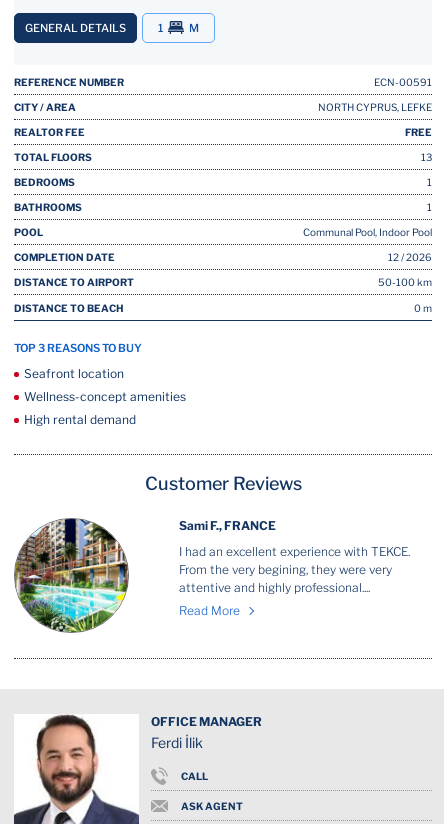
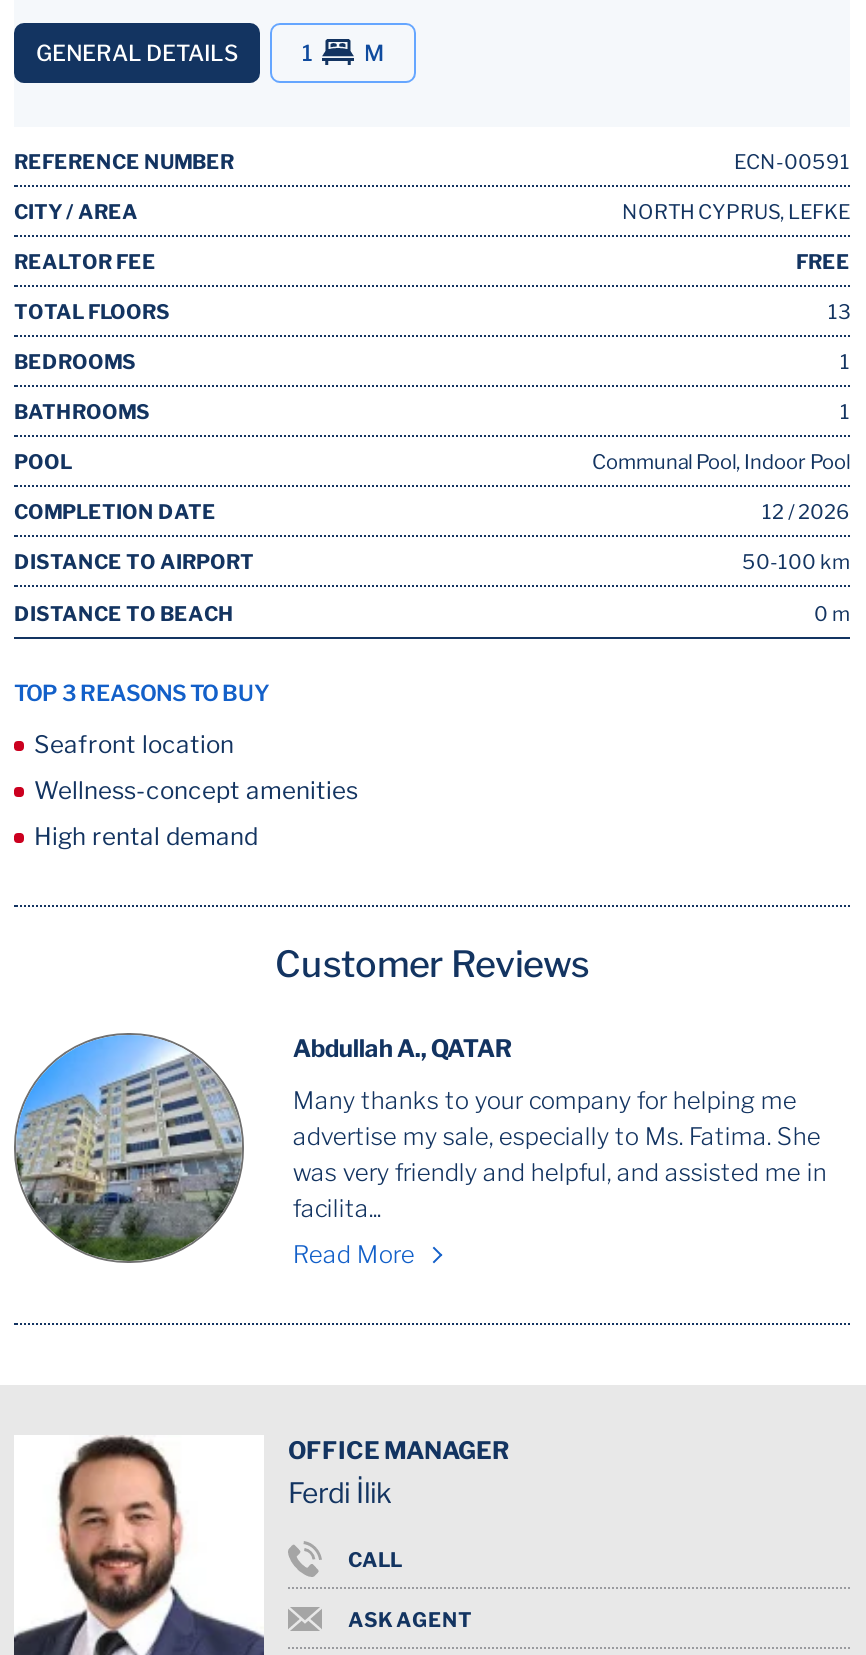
[14,518,128,634] [image] -> [14,1033,242,1273] [image]
[179,518,276,533] Sami F., FRANCE -> [293,1033,513,1063] Abdullah A., QATAR
[179,544,410,595] I had an excellent experience with TEKCE. | From the very begining, they were very | attentive and highly professional.... -> [293,1085,827,1223] Many thanks to your company for helping me | advertise my sale, especially to Ms. Fatima. She | was very friendly and helpful, and assisted me in | facilita...

